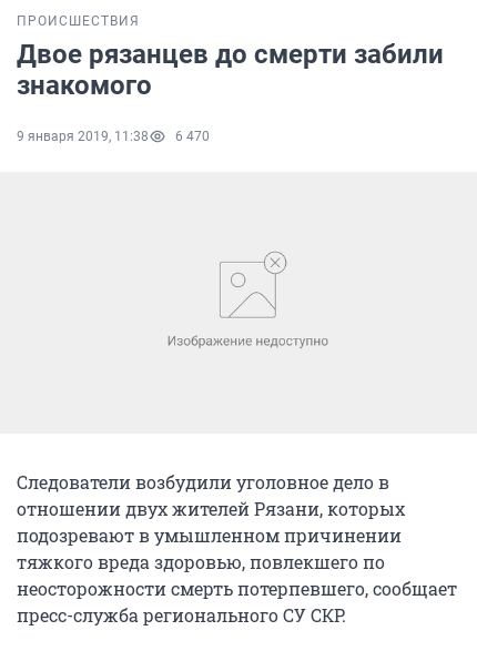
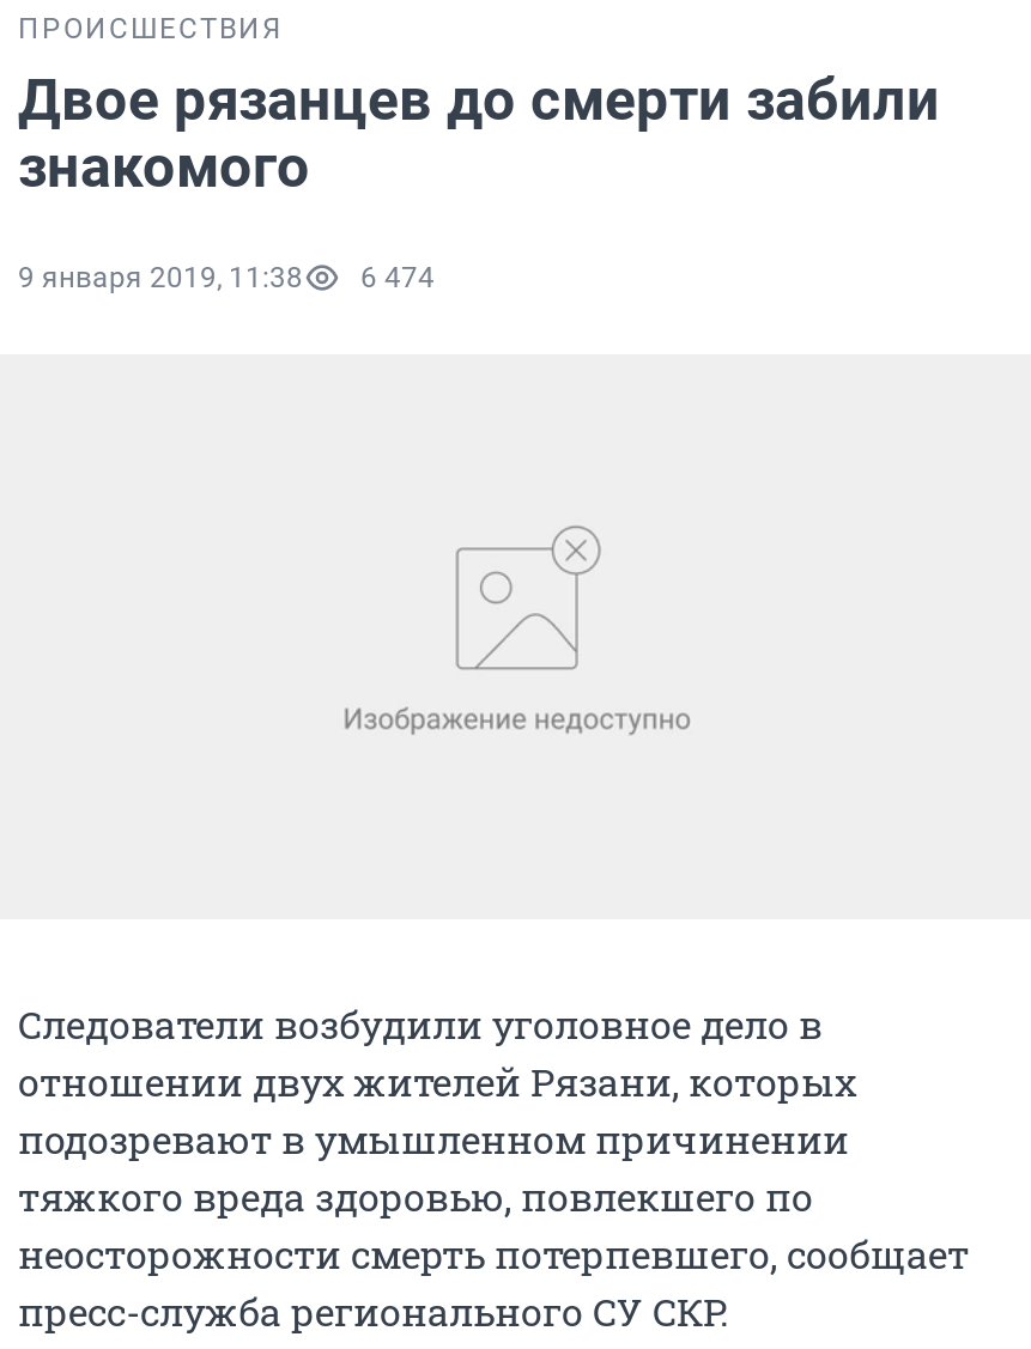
[17,129,210,144] 9 января 2019, 11:38 6 470 -> [18,261,435,295] 9 января 2019, 11:38 6 474

